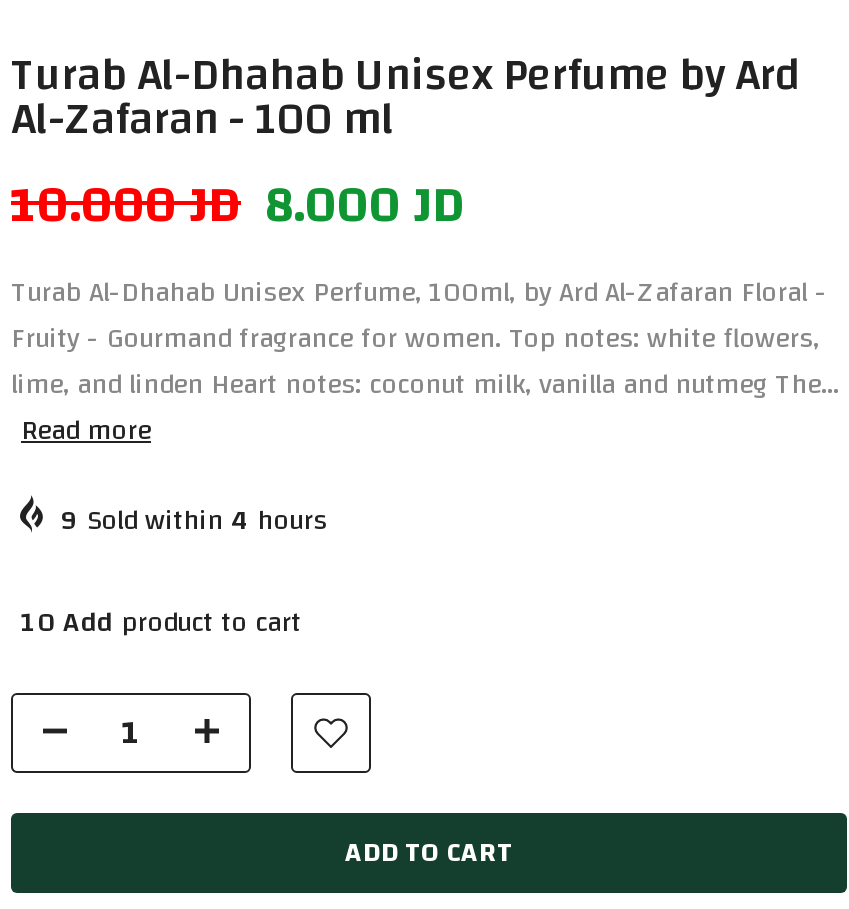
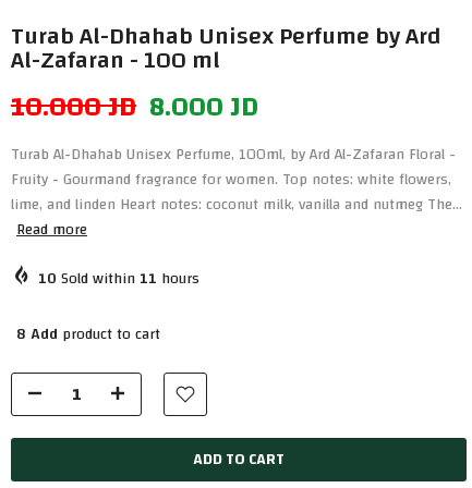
[61,495,327,547] 9 Sold within 4 hours -> [38,265,199,293] 10 Sold within 11 hours
[21,597,301,649] 10 Add product to cart -> [16,320,160,349] 8 Add product to cart

